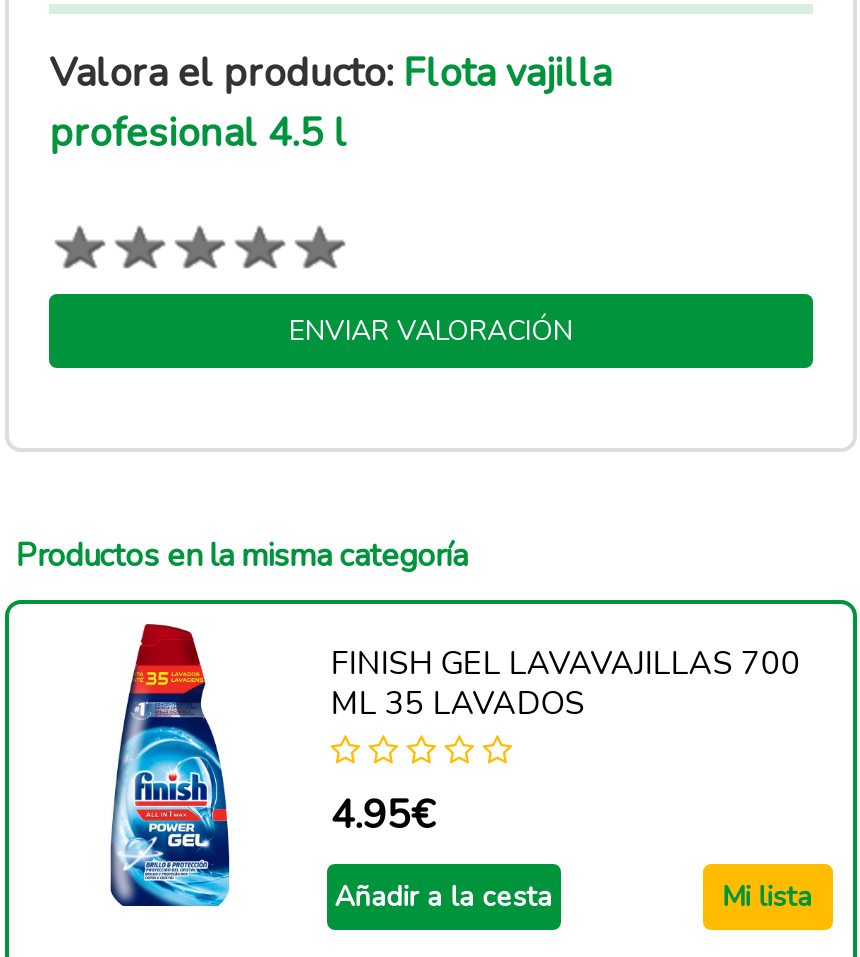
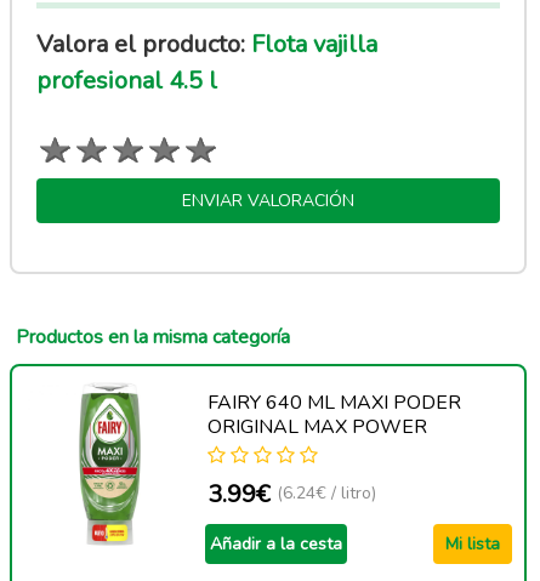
[109,622,231,908] [image] -> [74,378,146,549] [image]
[331,642,801,726] FINISH GEL LAVAVAJILLAS 700 | ML 35 LAVADOS -> [207,389,461,440] FAIRY 640 ML MAXI PODER | ORIGINAL MAX POWER
[331,788,435,842] 4.95€ -> [207,478,376,511] 3.99€ (6.24€ / litro)

